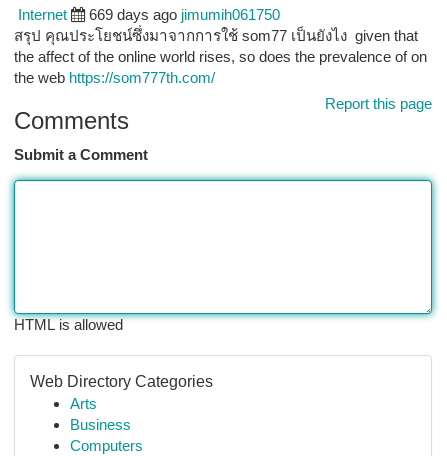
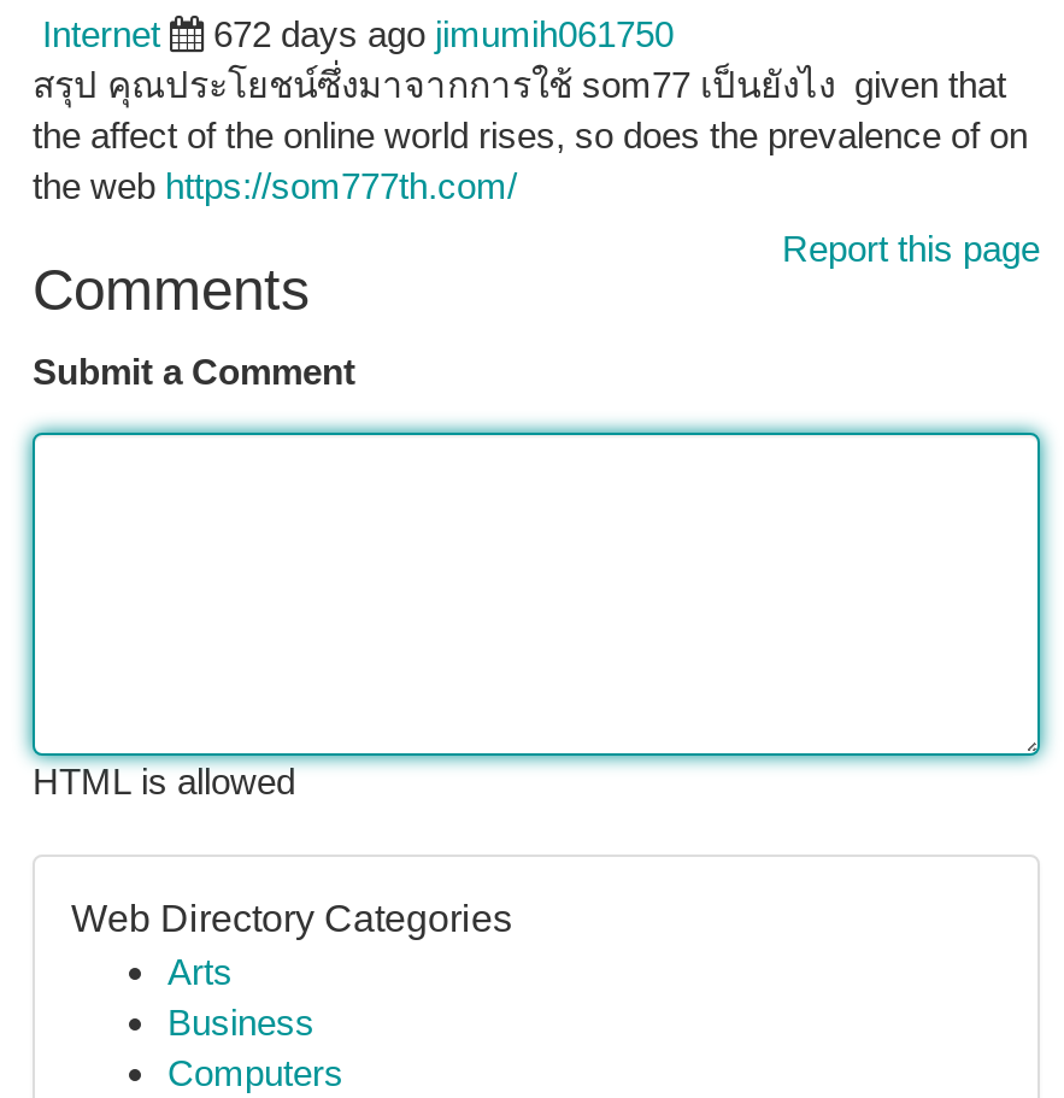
[89,6,280,23] 669 days ago jimumih061750 -> [213,13,674,54] 672 days ago jimumih061750

